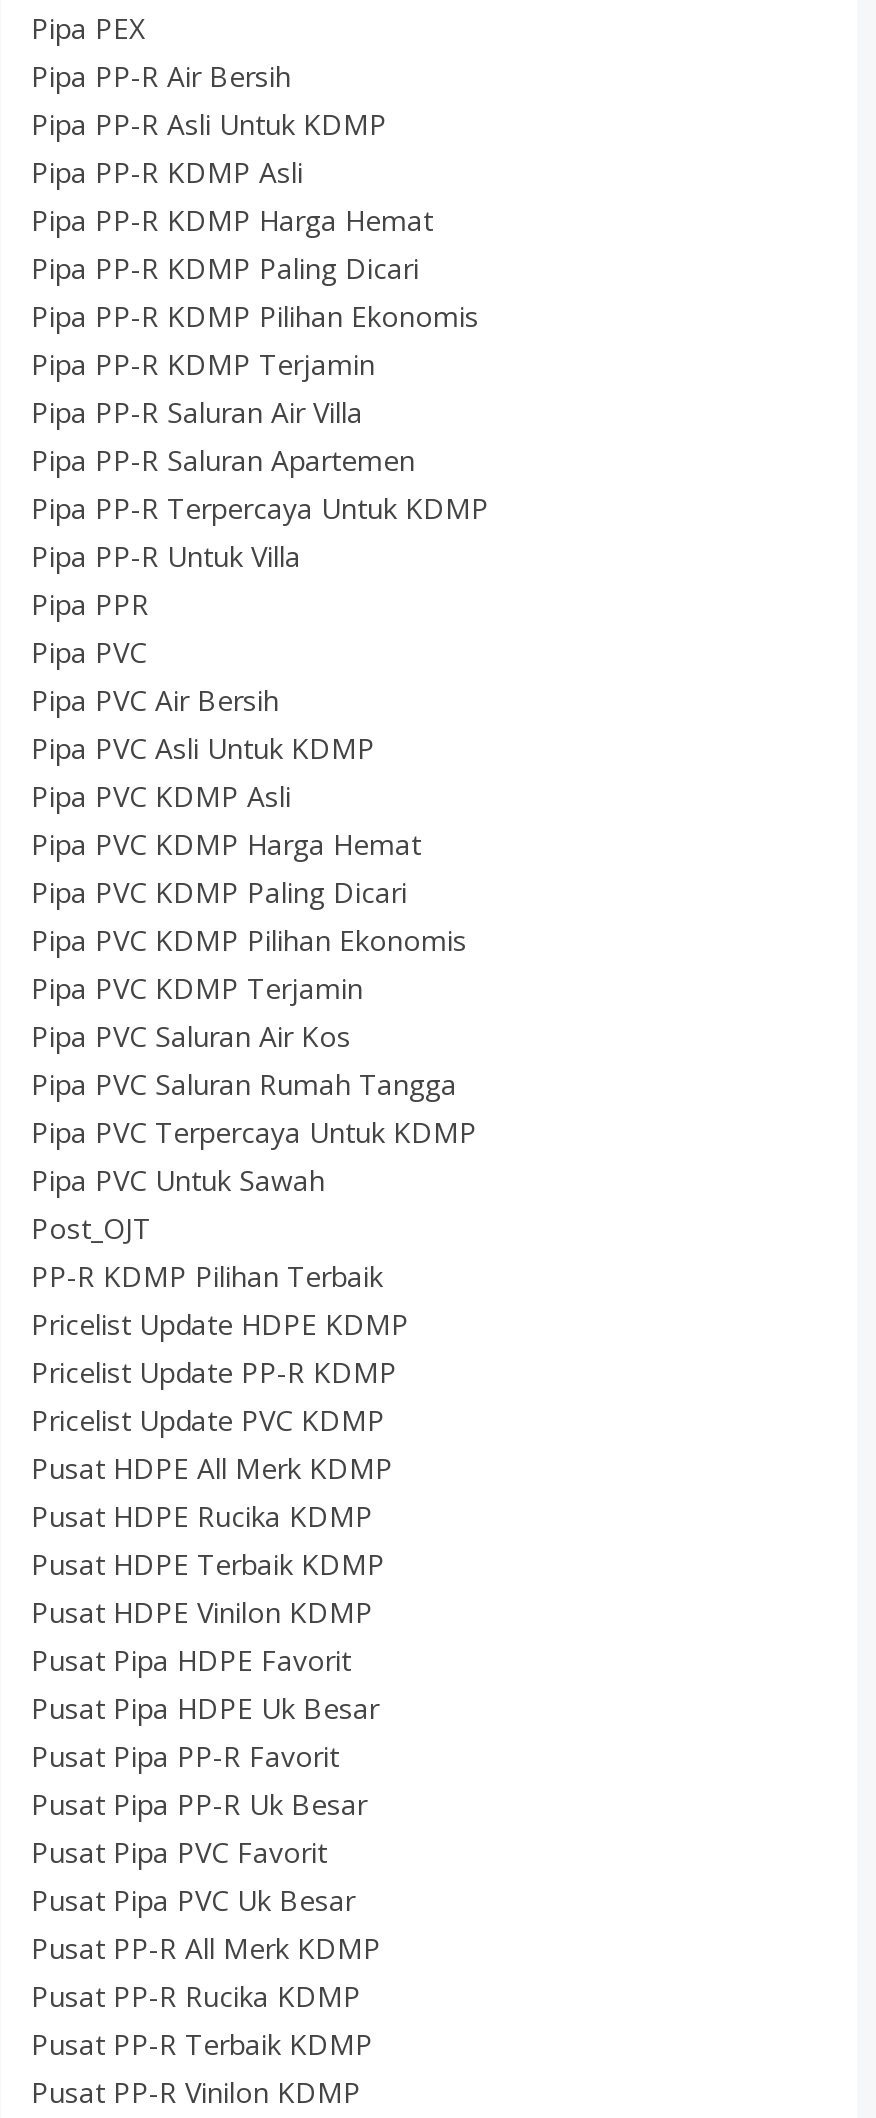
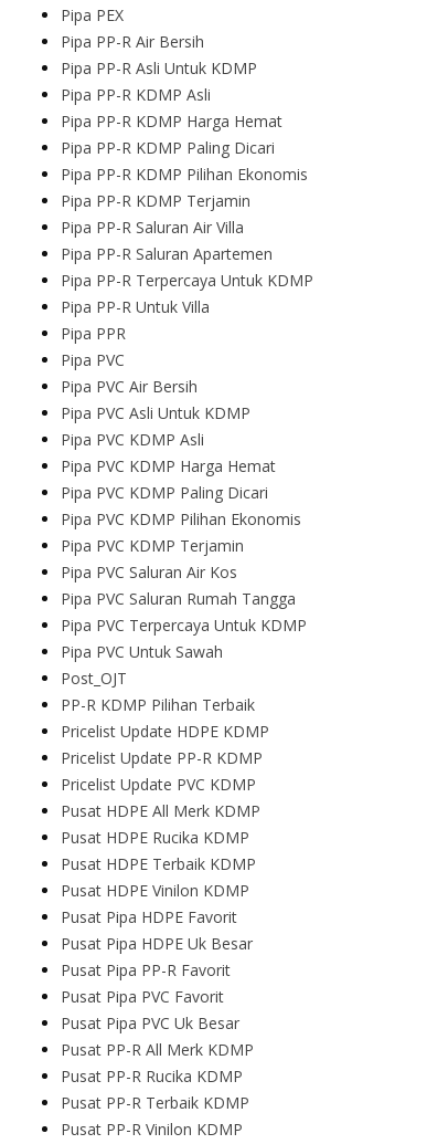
[31,1784,367,1822] Pusat Pipa PP-R Uk Besar -> none

